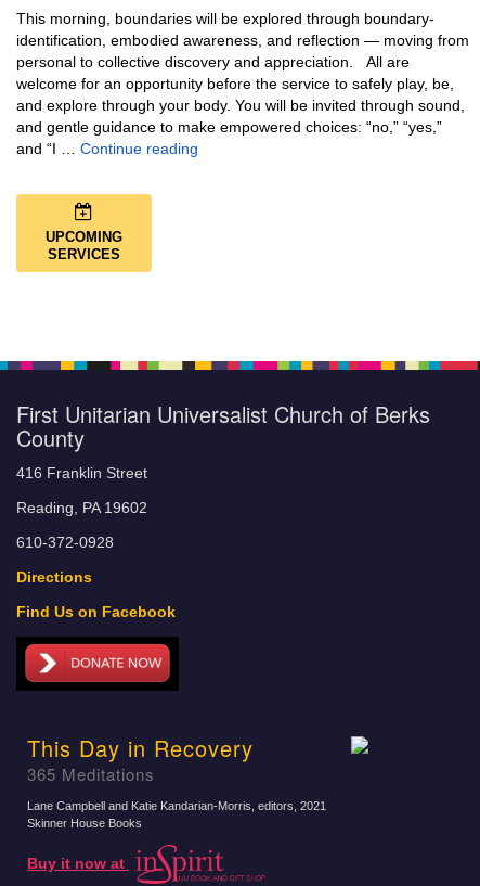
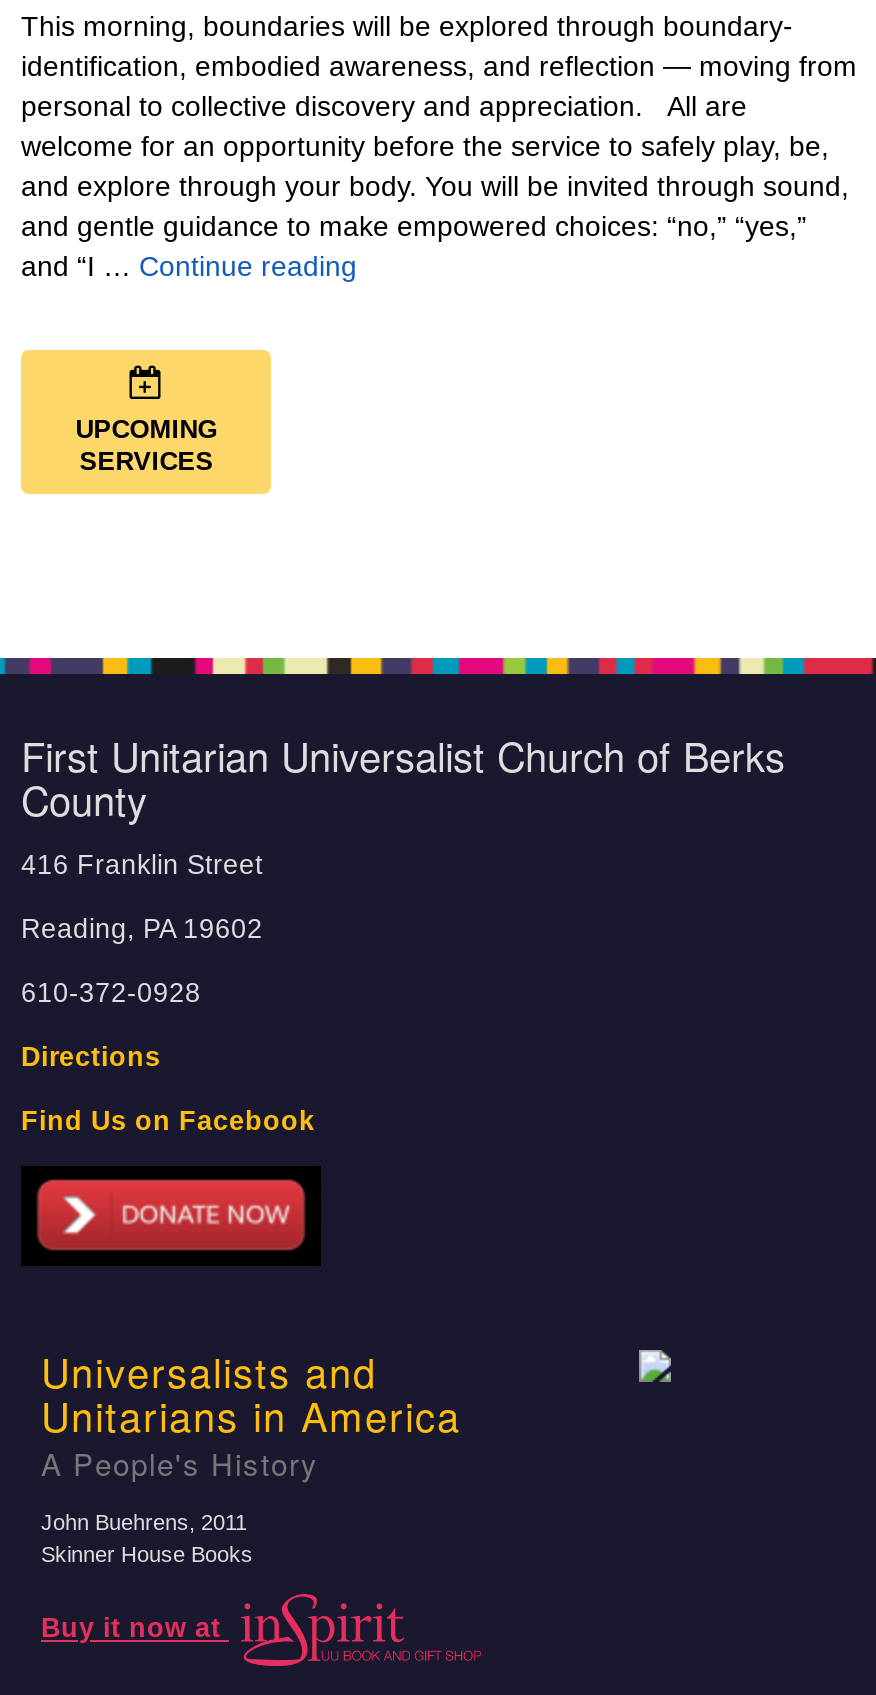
[27,732,254,785] This Day in Recovery | 365 Meditations -> [41,1342,461,1484] Universalists and | Unitarians in America | A People's History
[27,799,326,812] Lane Campbell and Katie Kandarian-Morris, editors, 2021 -> [41,1510,247,1534] John Buehrens, 2011

